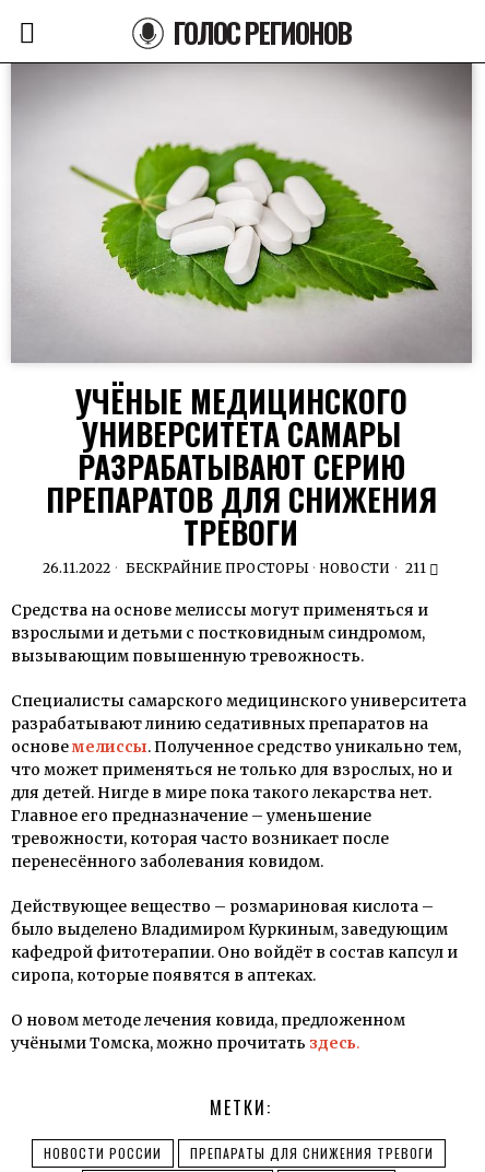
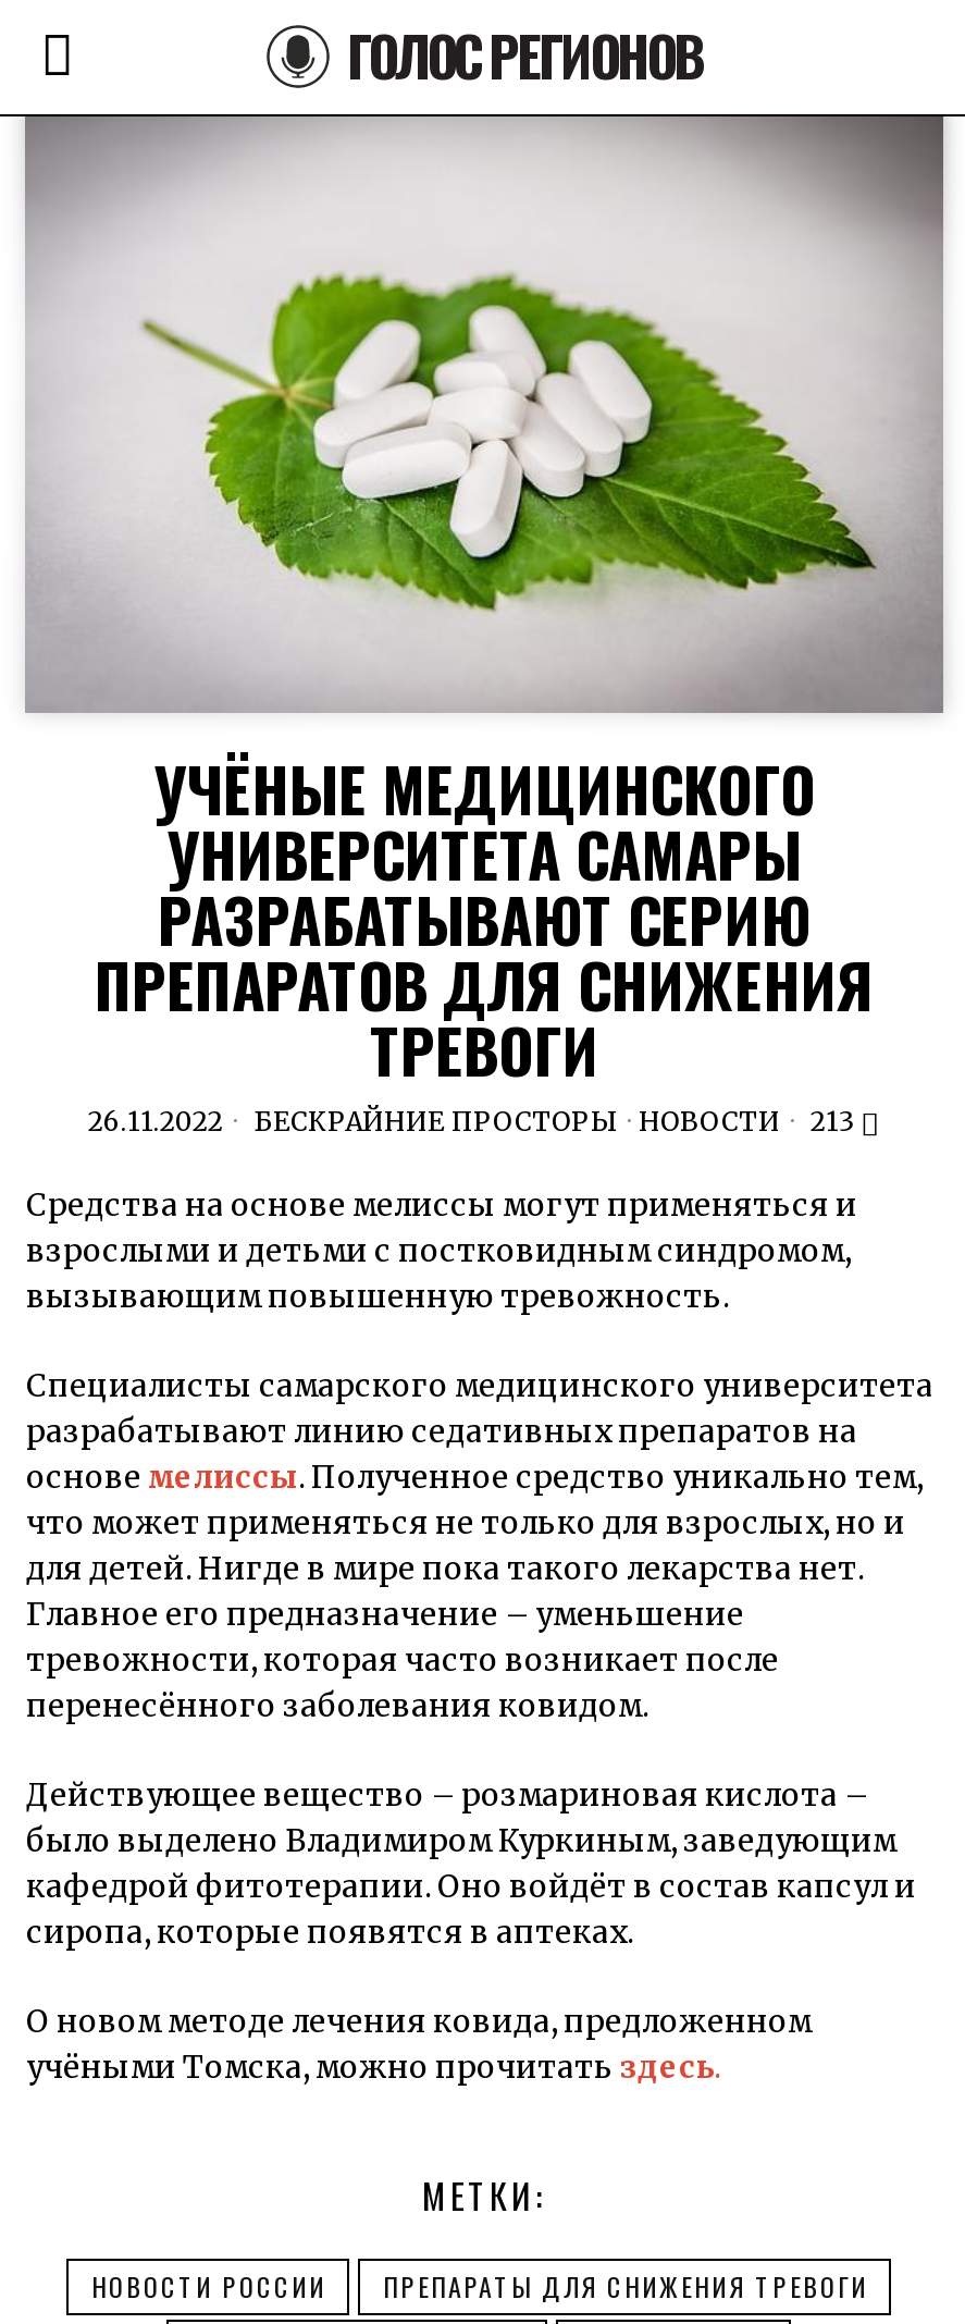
[43,560,430,576] 26.11.2022 БЕСКРАЙНИЕ ПРОСТОРЫ НОВОСТИ 211 -> [88,1105,861,1138] 26.11.2022 БЕСКРАЙНИЕ ПРОСТОРЫ НОВОСТИ 213

